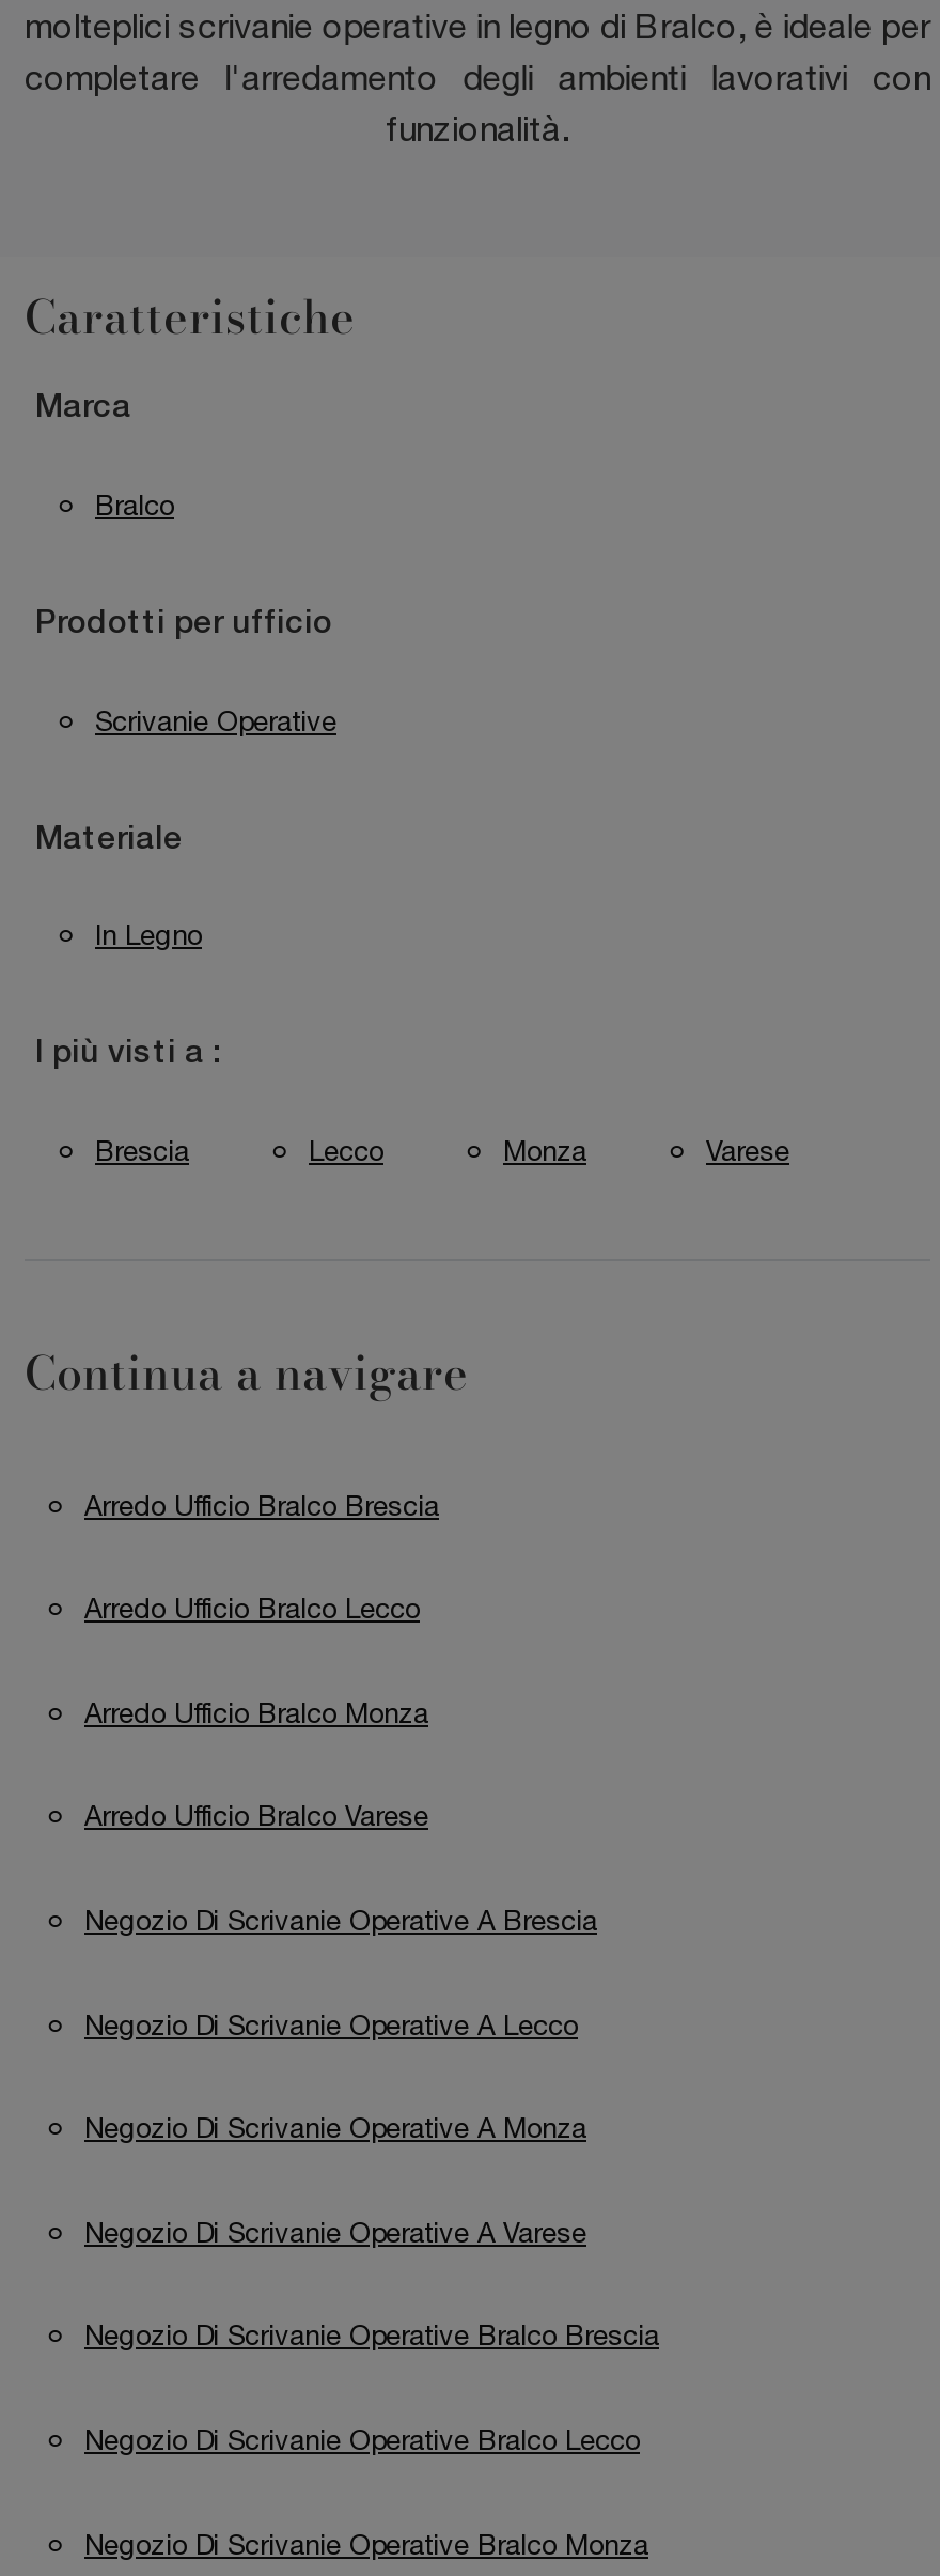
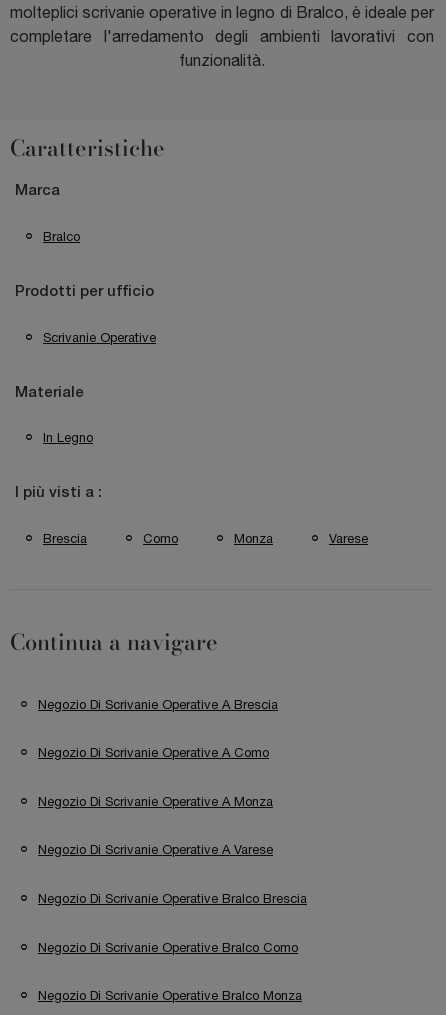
[309,1135,383,1167] Lecco -> [143,531,178,546] Como
[84,1489,439,1833] Arredo Ufficio Bralco Brescia | Arredo Ufficio Bralco Lecco | Arredo Ufficio Bralco Monza | Arredo Ufficio Bralco Varese -> none
[84,2009,578,2041] Negozio Di Scrivanie Operative A Lecco -> [38,745,269,760] Negozio Di Scrivanie Operative A Como
[84,2424,640,2456] Negozio Di Scrivanie Operative Bralco Lecco -> [38,940,298,955] Negozio Di Scrivanie Operative Bralco Como

